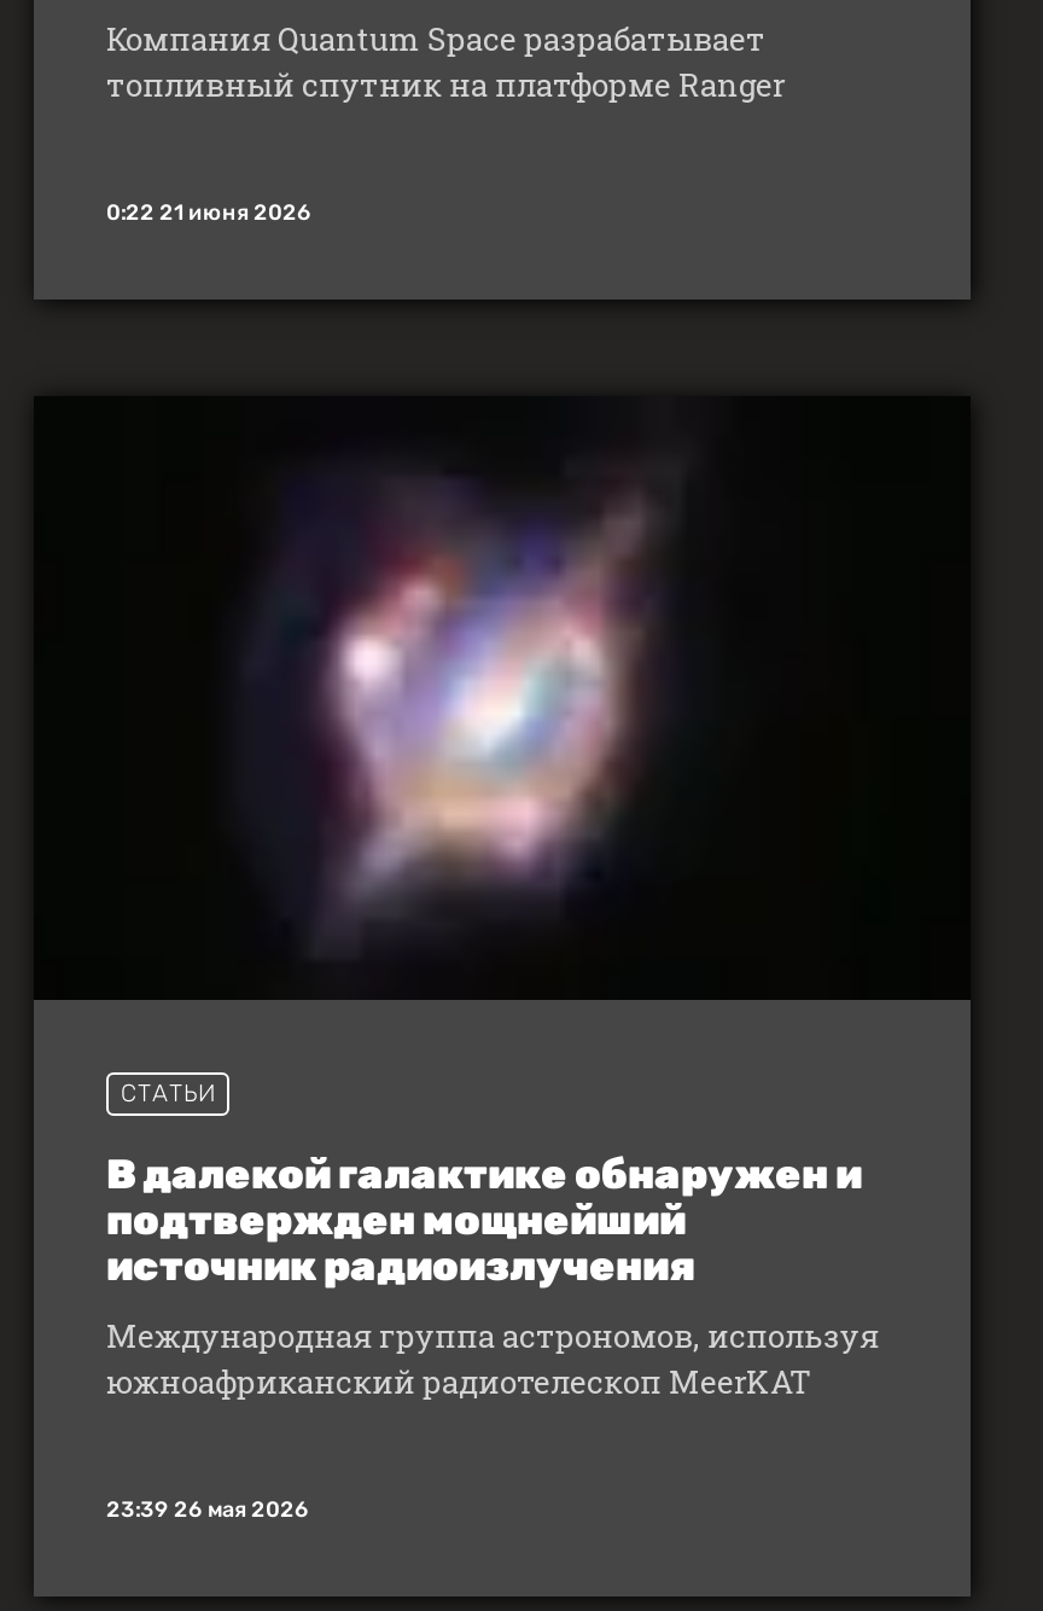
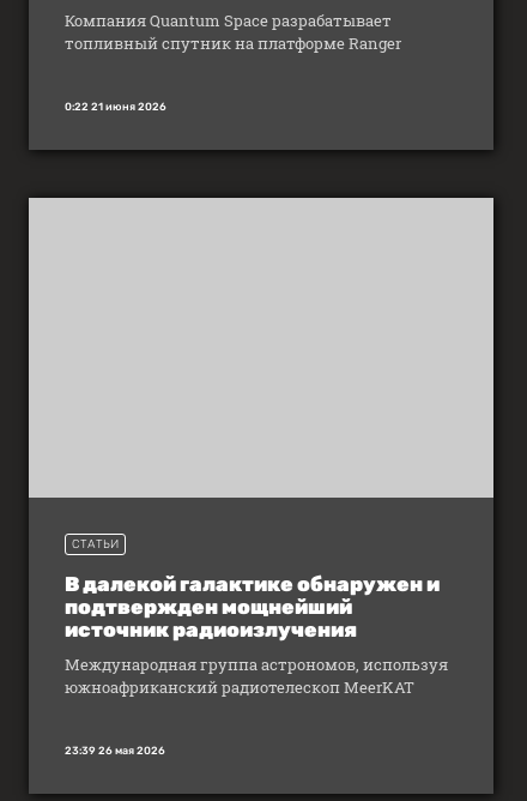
[34,396,971,1000] [image] -> none

